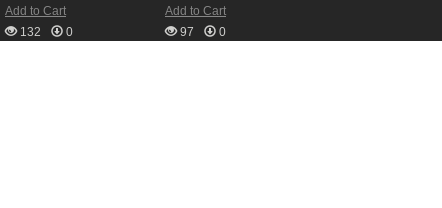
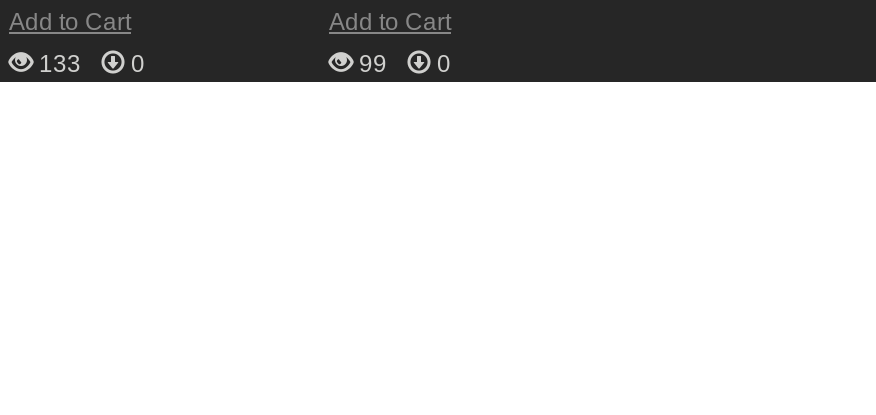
[17,25,73,39] 132 0 -> [33,50,145,78] 133 0
[177,25,226,39] 97 0 -> [353,50,451,78] 99 0

